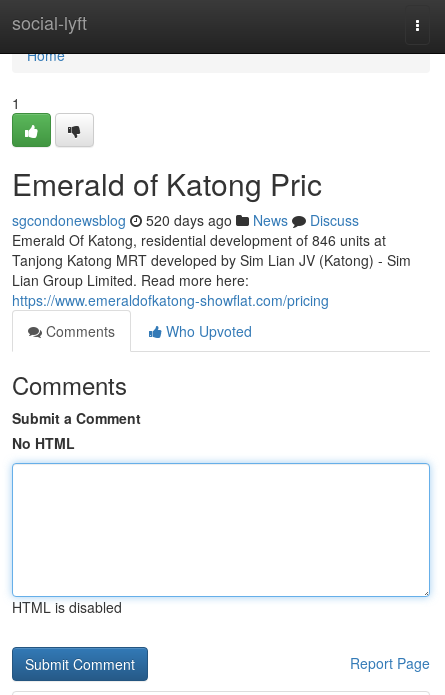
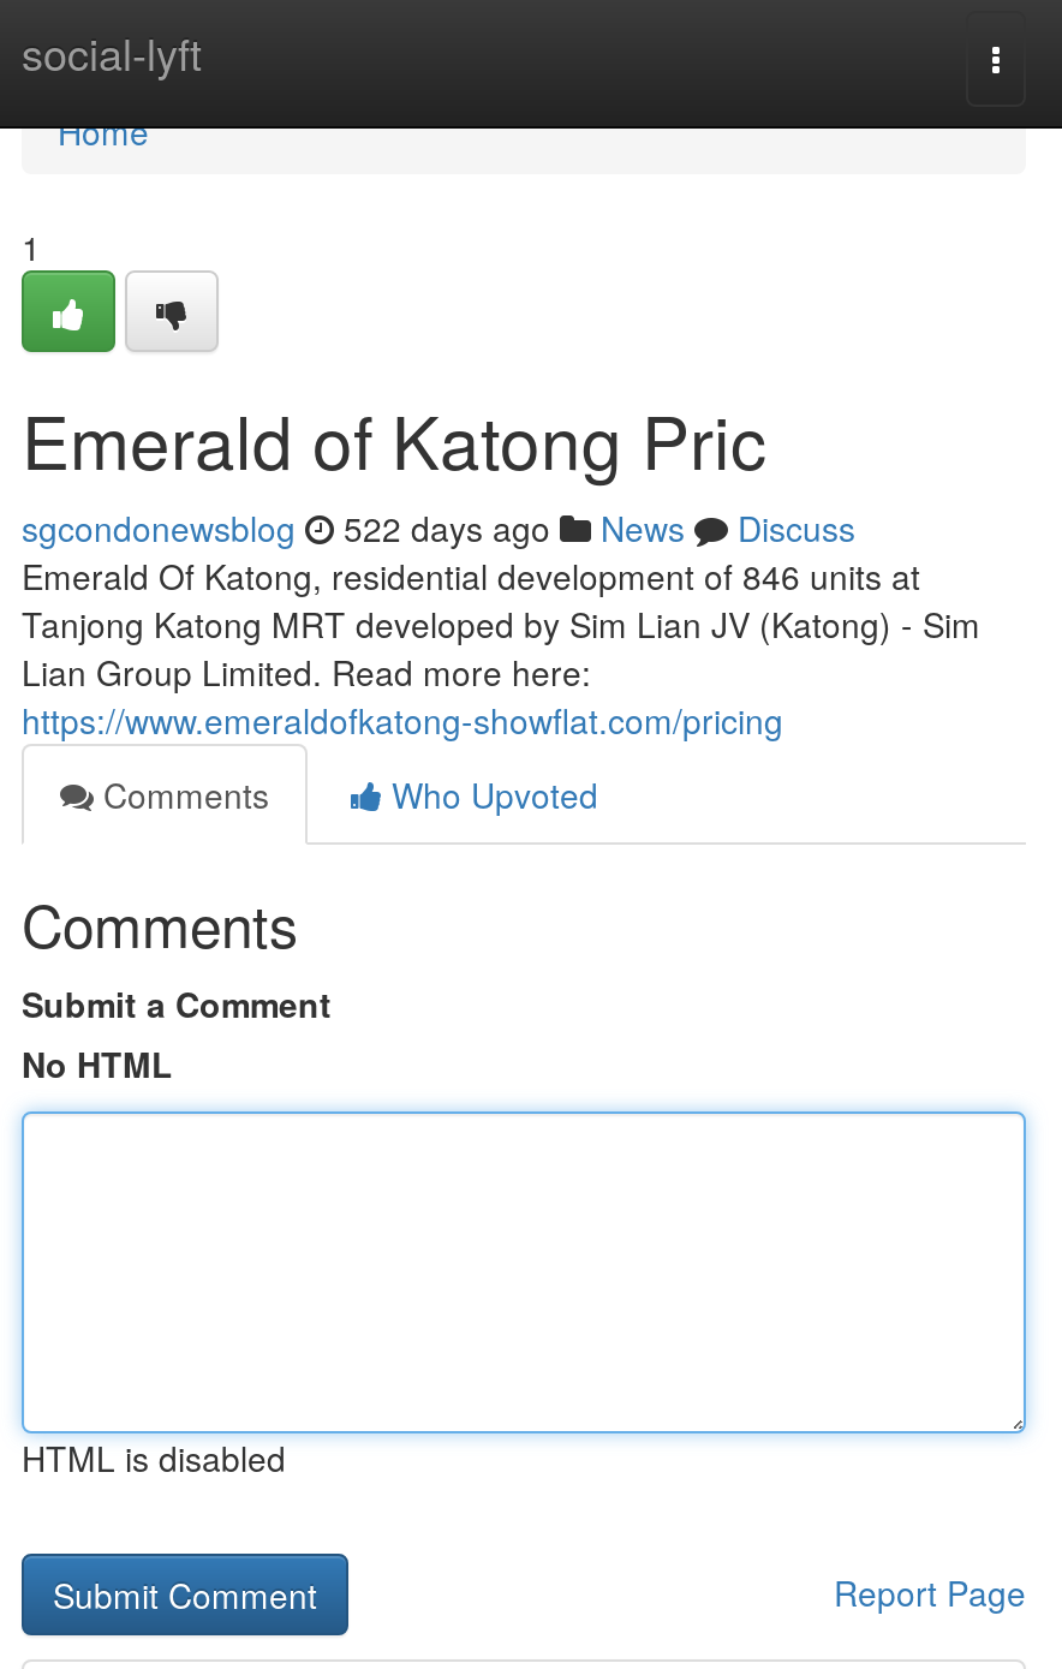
[12,210,359,230] sgcondonewsblog 520 days ago News Discuss -> [22,503,855,552] sgcondonewsblog 522 days ago News Discuss

